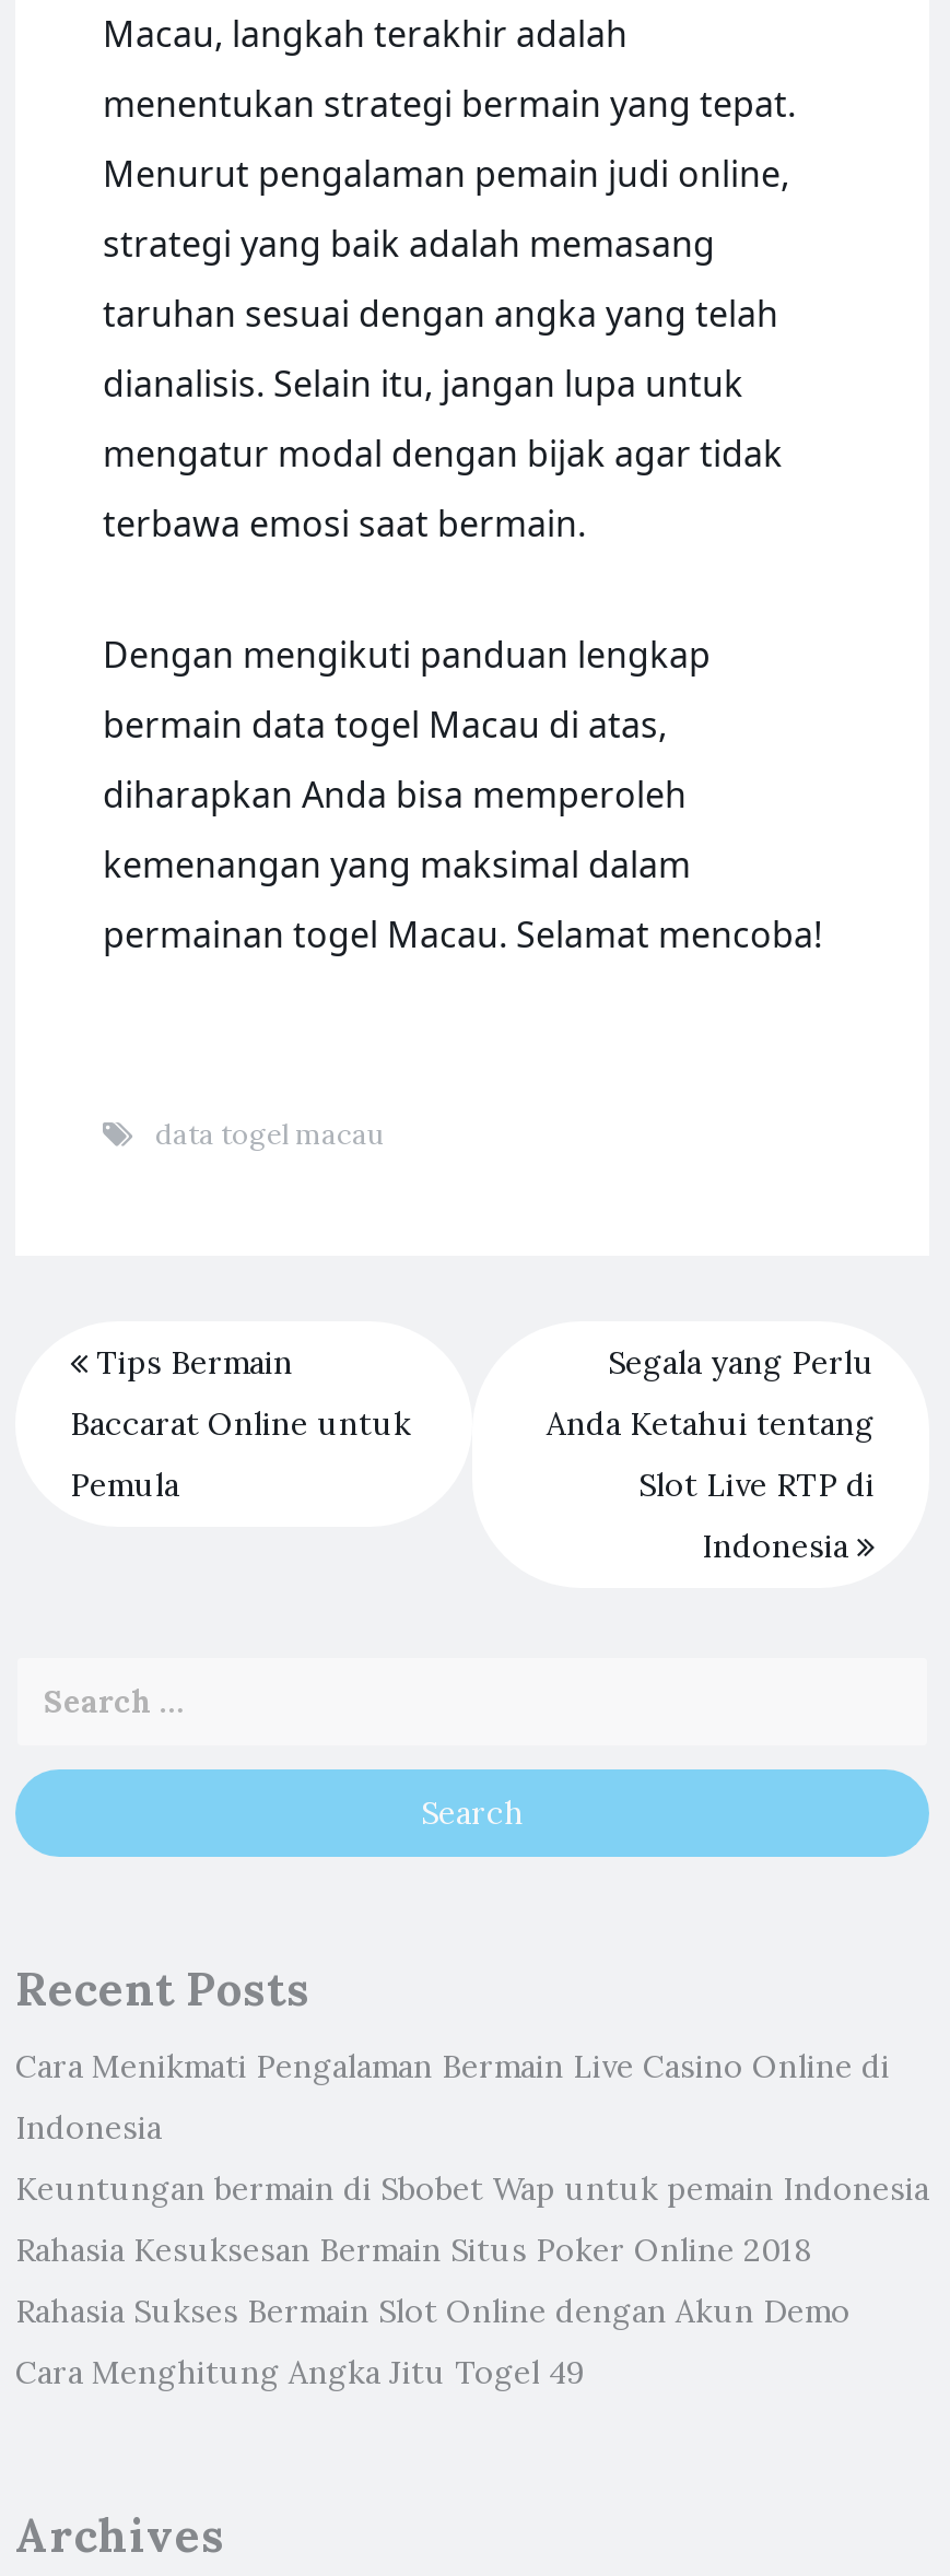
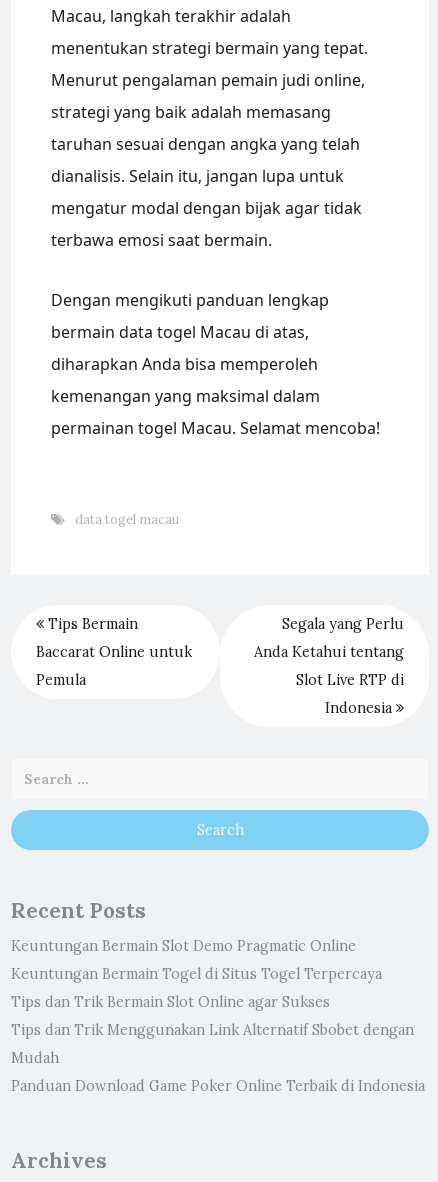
[15,2047,890,2086] Cara Menikmati Pengalaman Bermain Live Casino Online di -> [11,937,356,955] Keuntungan Bermain Slot Demo Pragmatic Online
[15,2108,162,2148] Indonesia -> [11,965,382,983] Keuntungan Bermain Togel di Situs Togel Terpercaya
[15,2169,929,2209] Keuntungan bermain di Sbobet Wap untuk pemain Indonesia -> [11,993,330,1011] Tips dan Trik Bermain Slot Online agar Sukses
[15,2231,811,2270] Rahasia Kesuksesan Bermain Situs Poker Online 2018 -> [11,1021,414,1039] Tips dan Trik Menggunakan Link Alternatif Sbobet dengan
[15,2292,851,2331] Rahasia Sukses Bermain Slot Online dengan Akun Demo -> [11,1049,59,1067] Mudah
[15,2353,584,2392] Cara Menghitung Angka Jitu Togel 49 -> [11,1077,425,1095] Panduan Download Game Poker Online Terbaik di Indonesia

